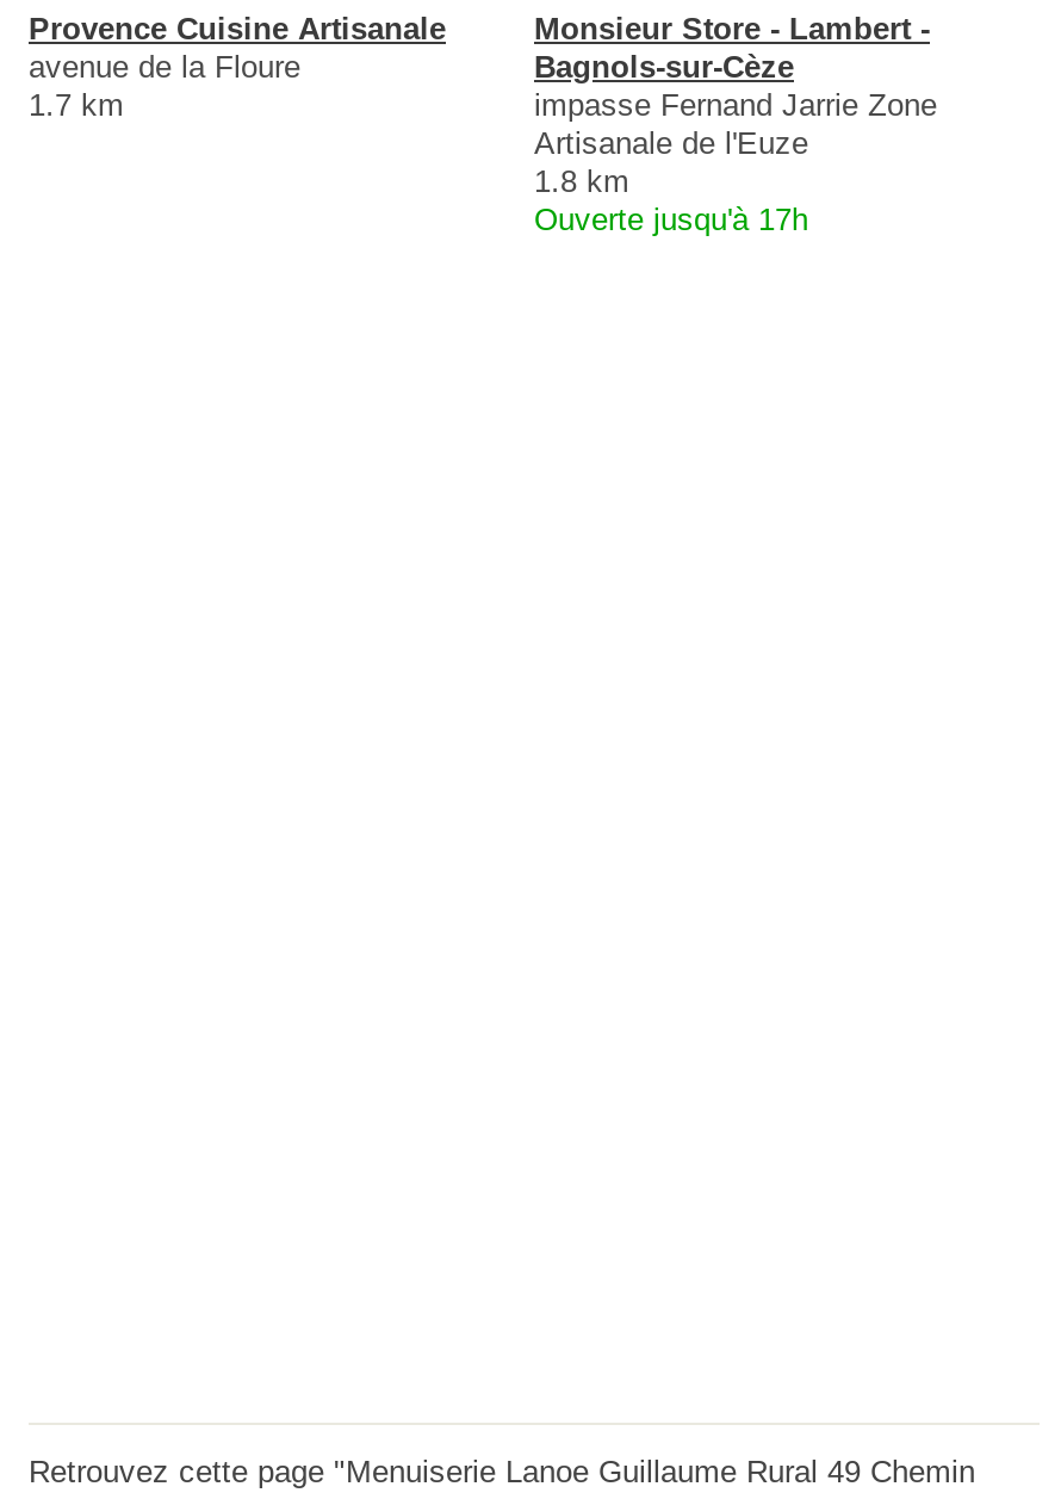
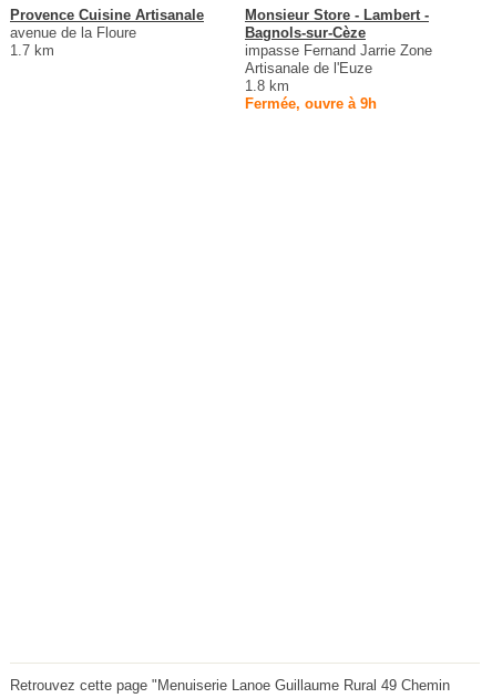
[534,202,808,238] Ouverte jusqu'à 17h -> [245,96,377,112] Fermée, ouvre à 9h

